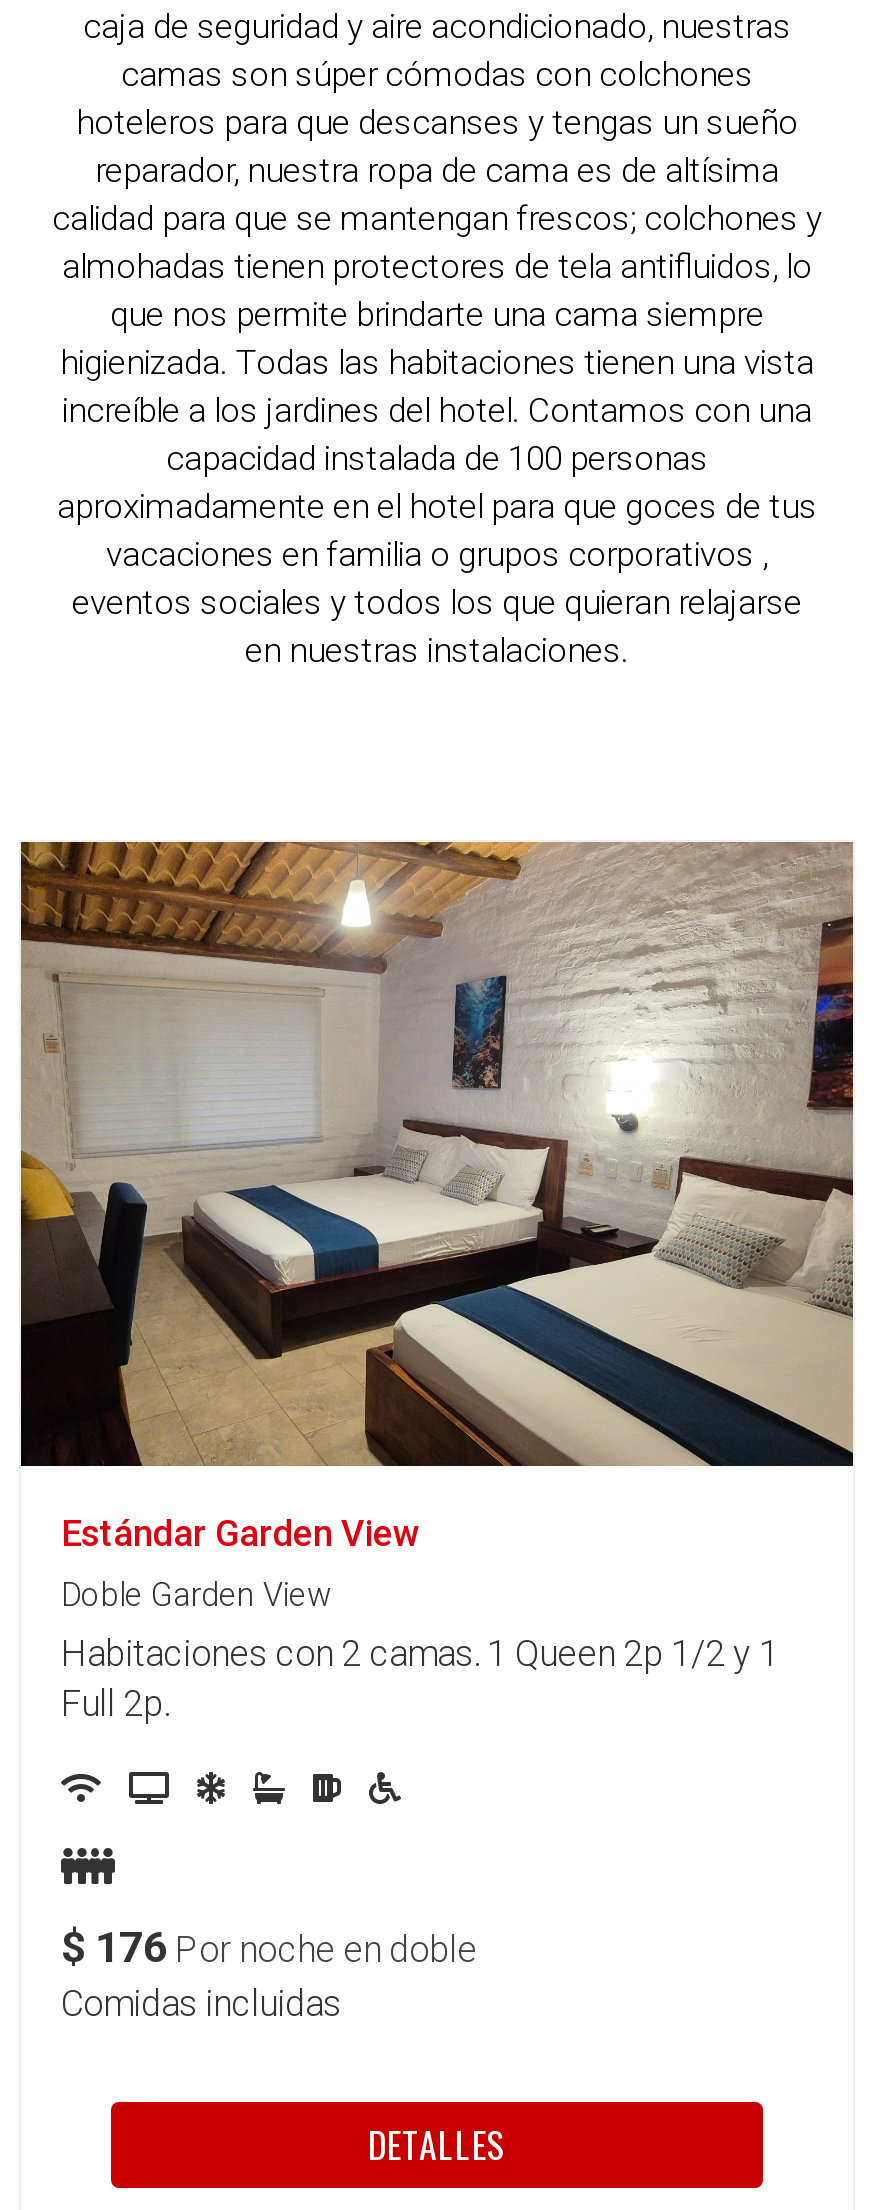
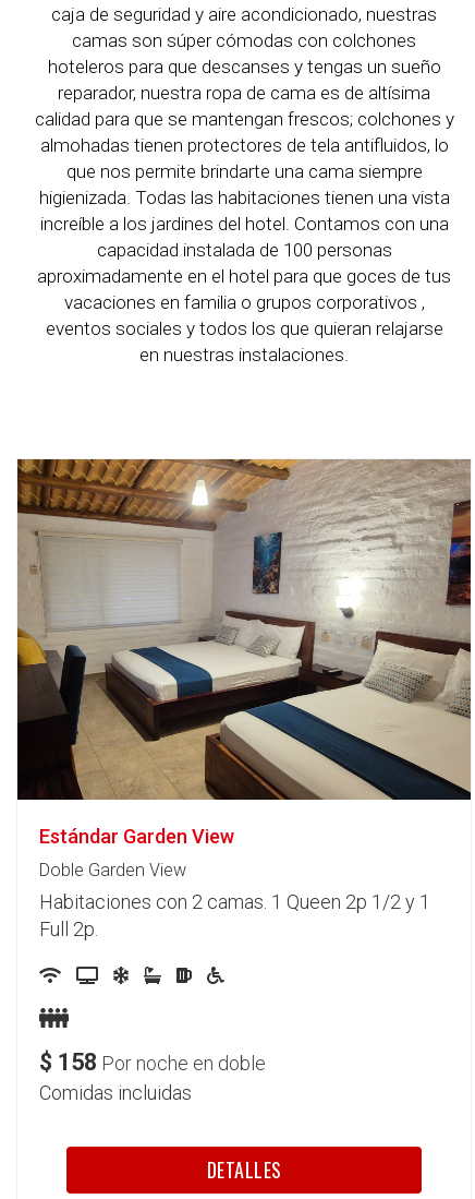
[61,1921,477,1971] $ 176 Por noche en doble -> [39,1048,266,1075] $ 158 Por noche en doble

